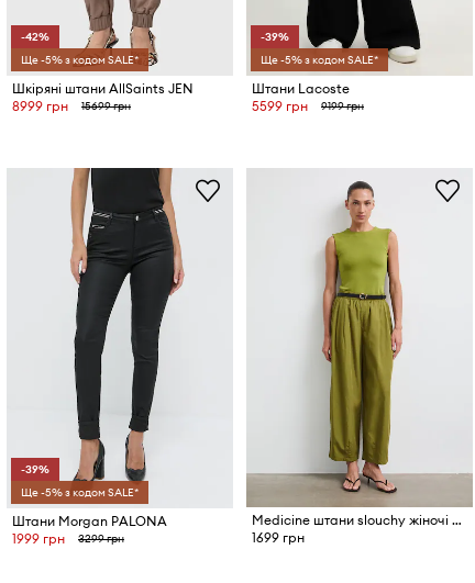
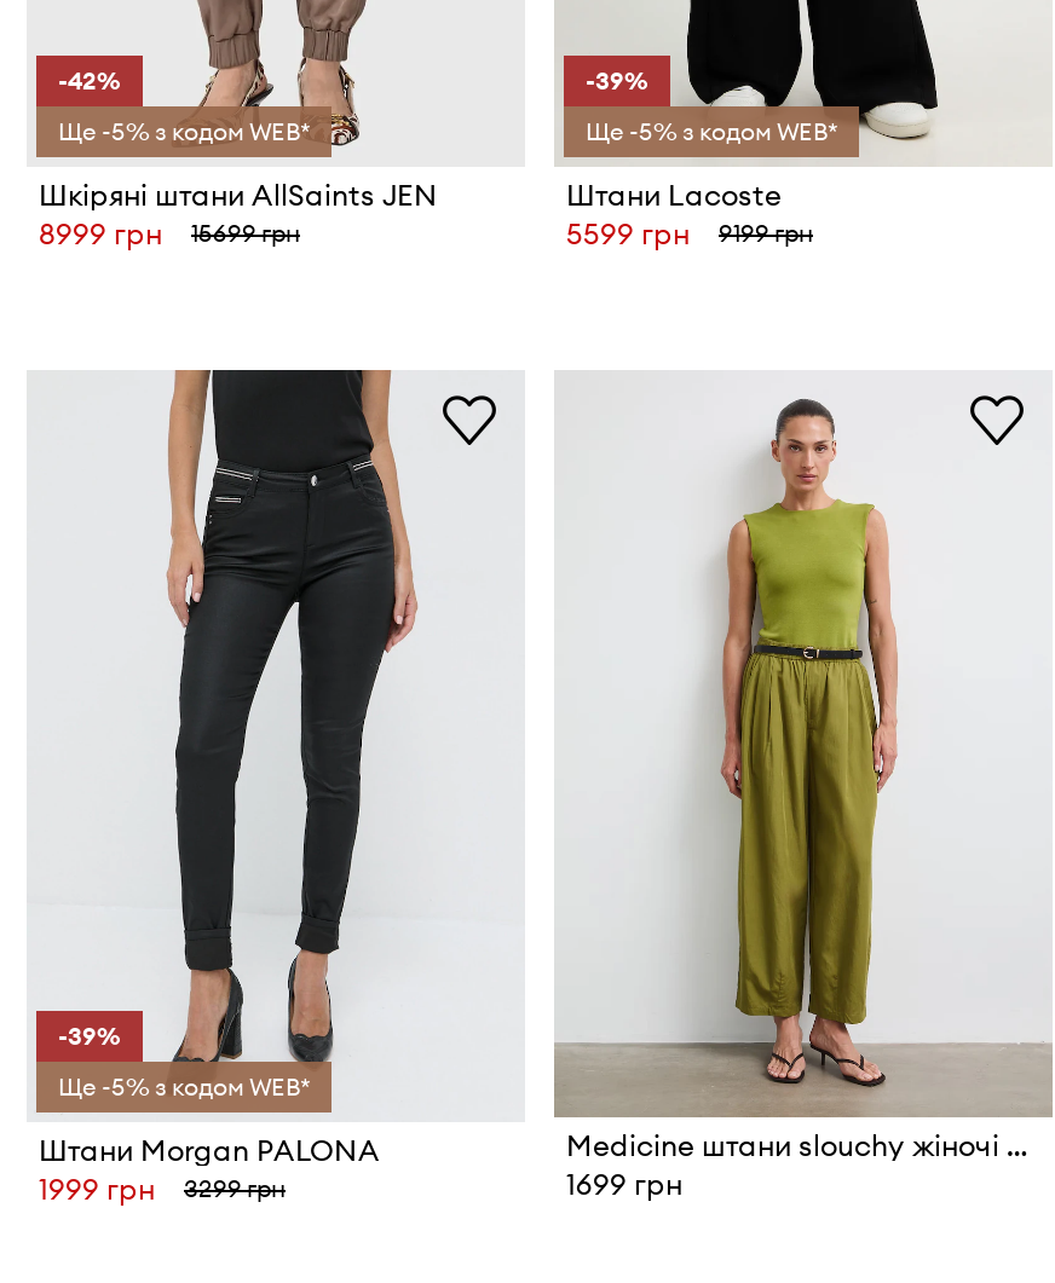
[21,53,139,67] Ще -5% з кодом SALE* -> [58,117,310,148] Ще -5% з кодом WEB*
[261,53,378,67] Ще -5% з кодом SALE* -> [586,117,837,148] Ще -5% з кодом WEB*
[21,485,139,500] Ще -5% з кодом SALE* -> [58,1070,310,1102] Ще -5% з кодом WEB*

